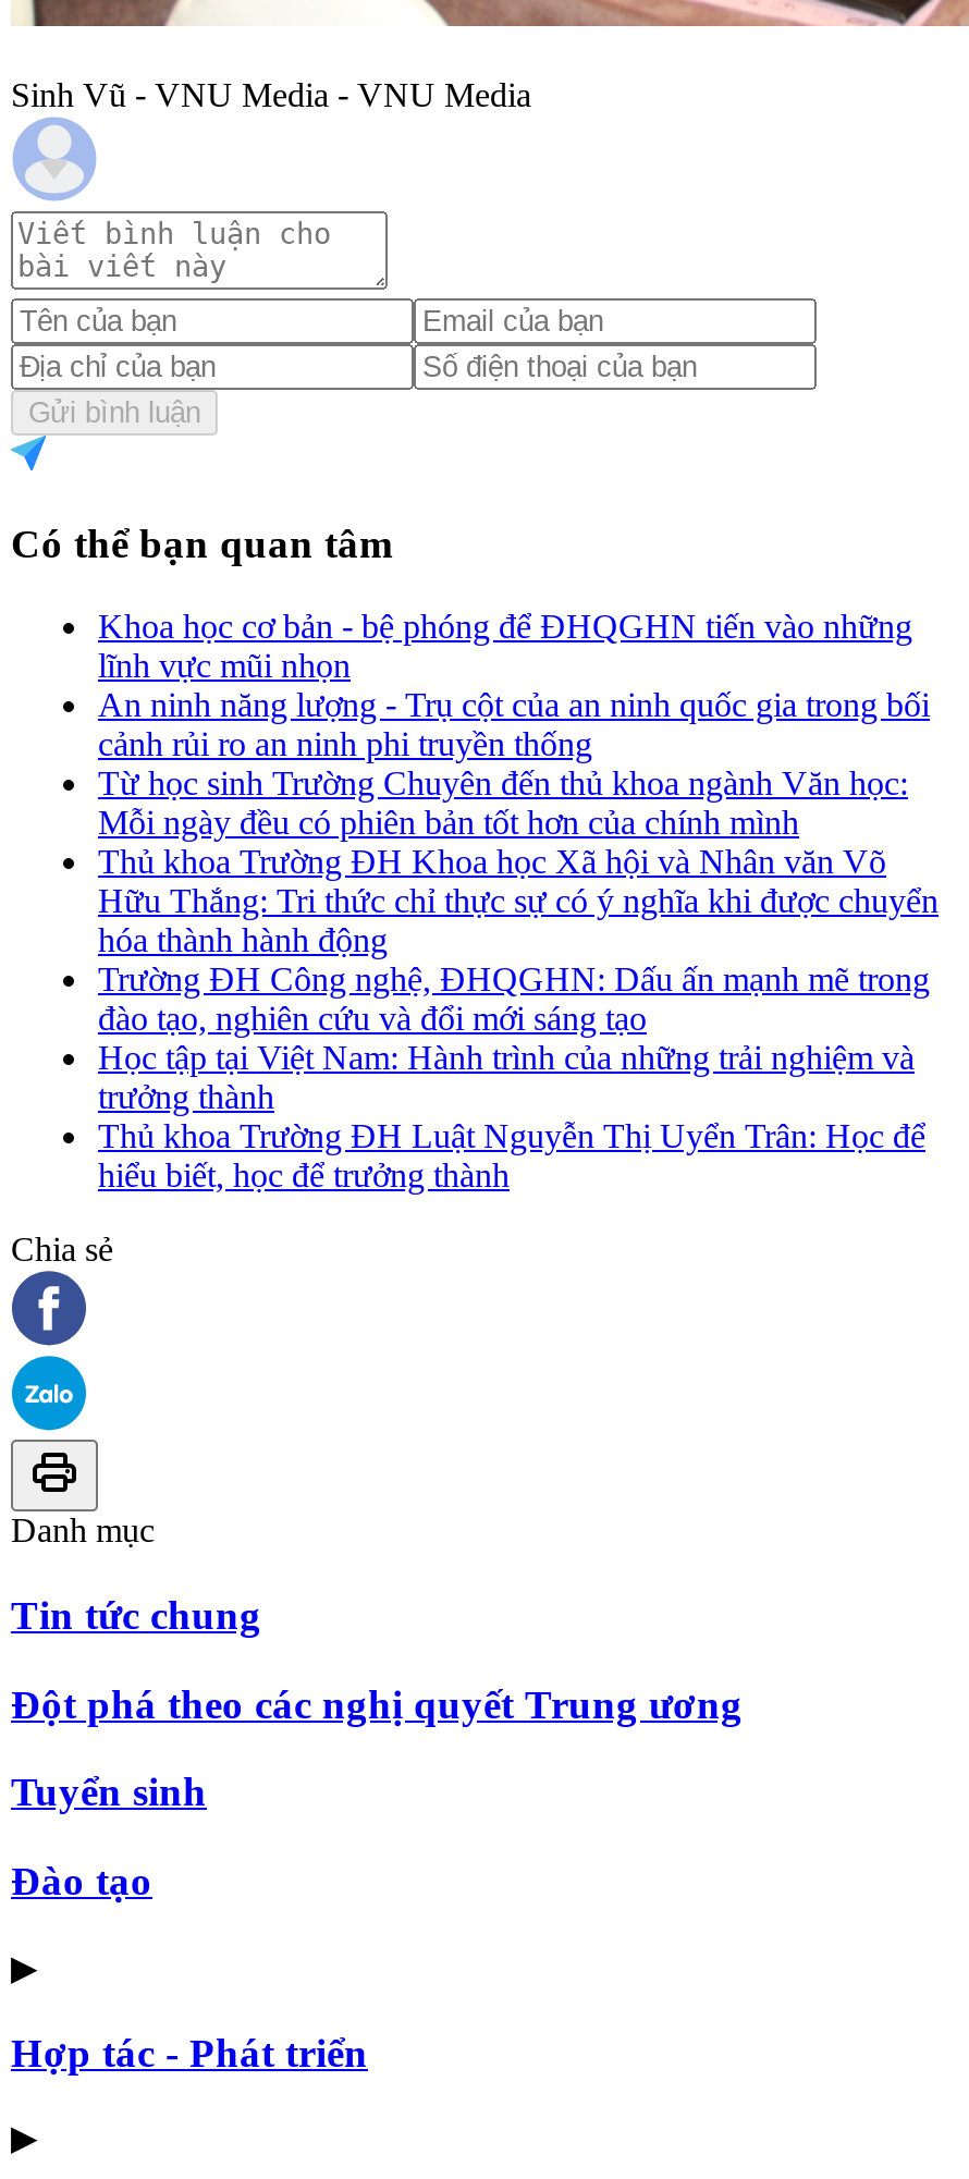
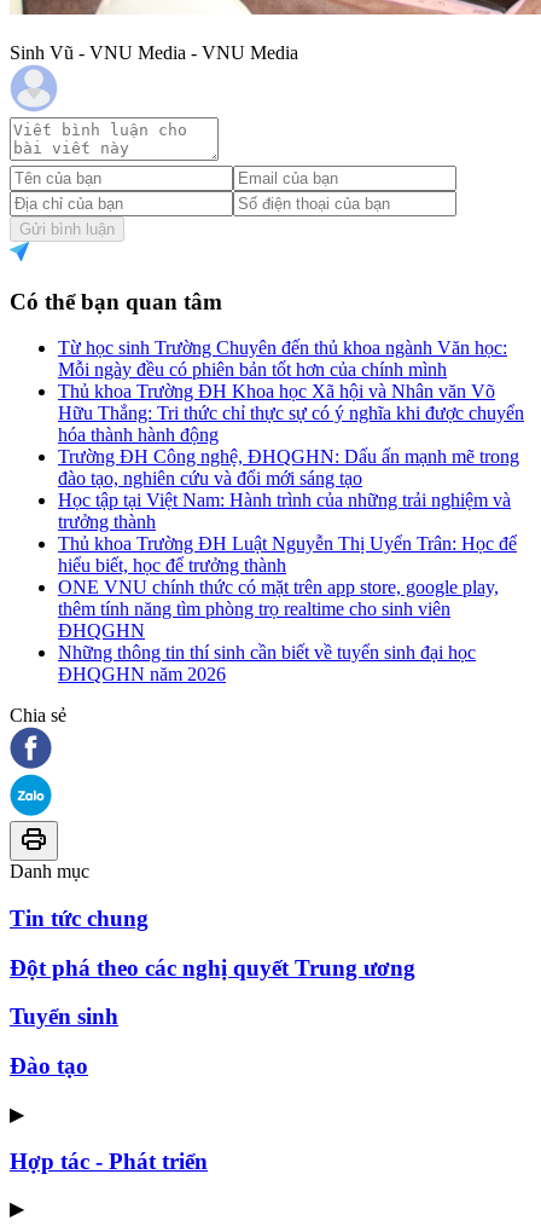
[98,608,930,763] Khoa học cơ bản - bệ phóng để ĐHQGHN tiến vào những | lĩnh vực mũi nhọn | An ninh năng lượng - Trụ cột của an ninh quốc gia trong bối | cảnh rủi ro an ninh phi truyền thống -> none
moved [98,765,939,1194] -> [58,338,524,576]: Từ học sinh Trường Chuyên đến thủ khoa ngành Văn học: | Mỗi ngày đều có phiên bản tốt hơn của chính mình | Thủ khoa Trường ĐH Khoa học Xã hội và Nhân văn Võ | ... | Thủ khoa Trường ĐH Luật Nguyễn Thị Uyển Trân: Học để | hiểu biết, học để trưởng thành
none -> [58,577,499,685] ONE VNU chính thức có mặt trên app store, google play, | thêm tính năng tìm phòng trọ realtime cho sinh viên | ĐHQGHN | Những thông tin thí sinh cần biết về tuyển sinh đại học | ĐHQGHN năm 2026

